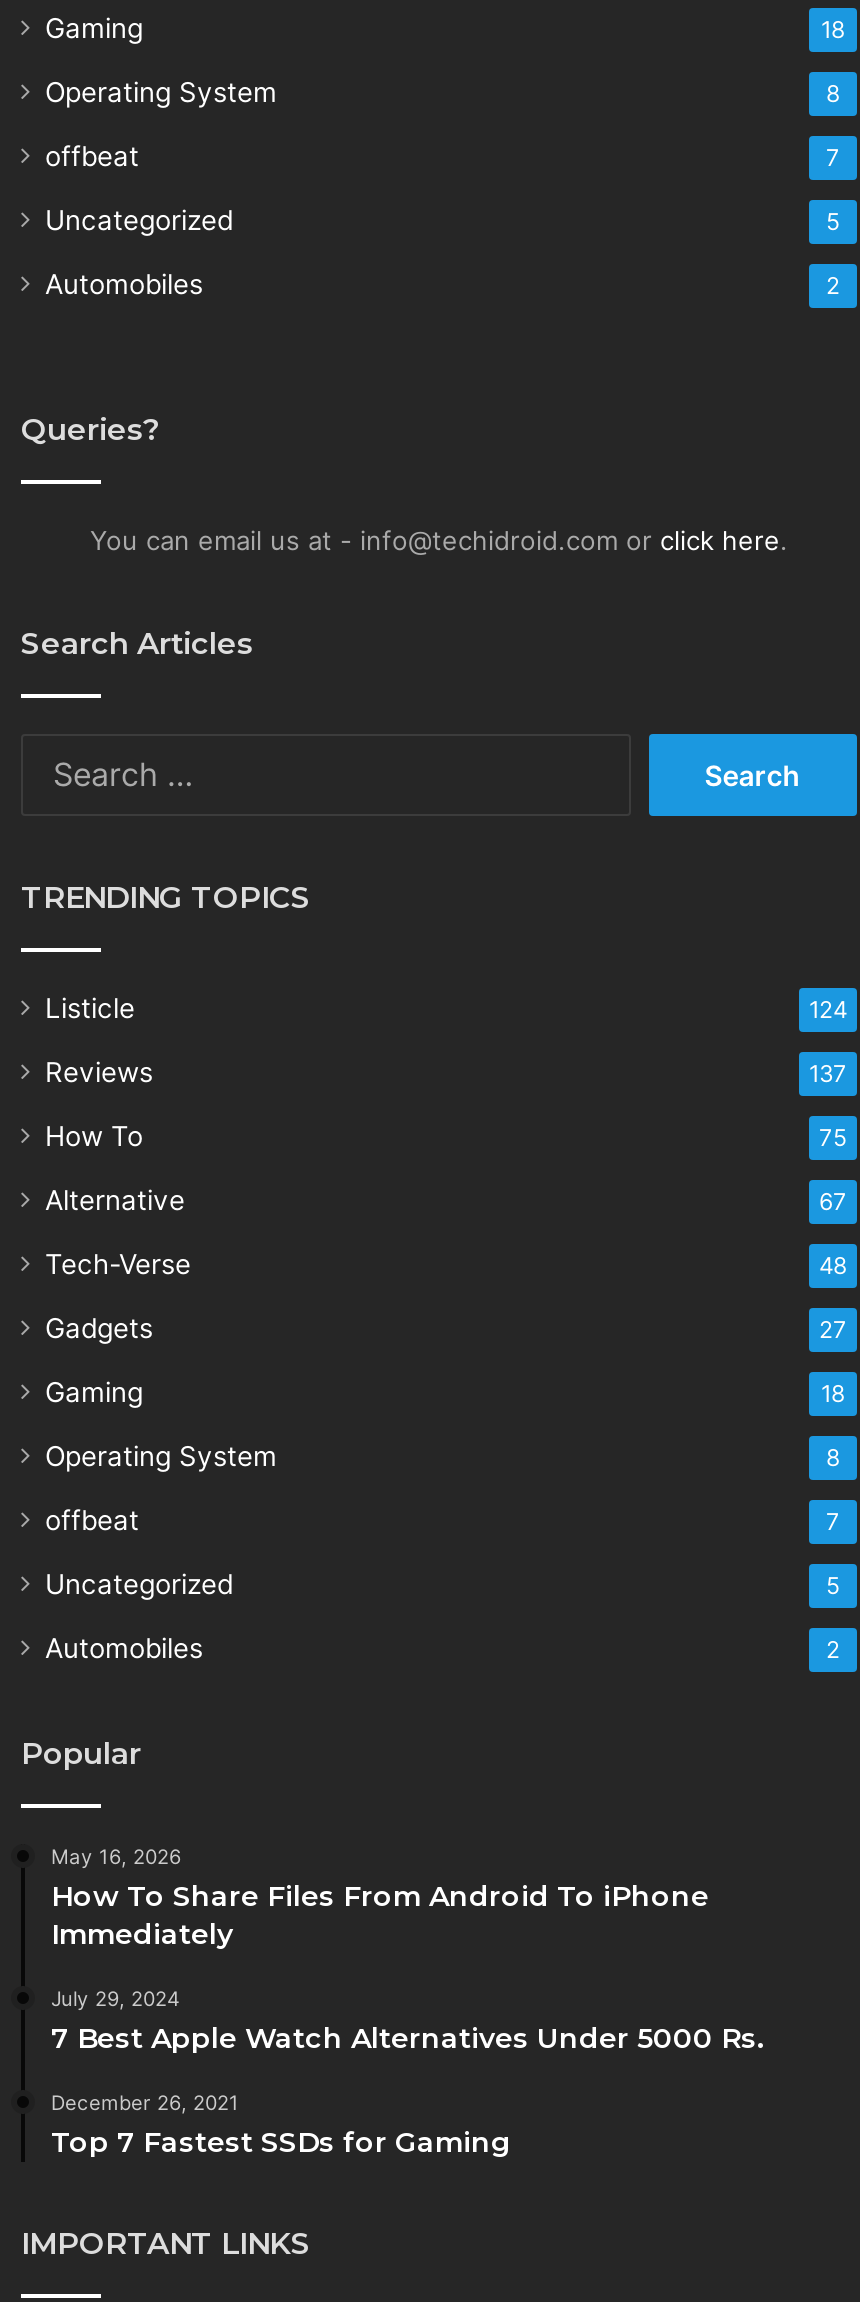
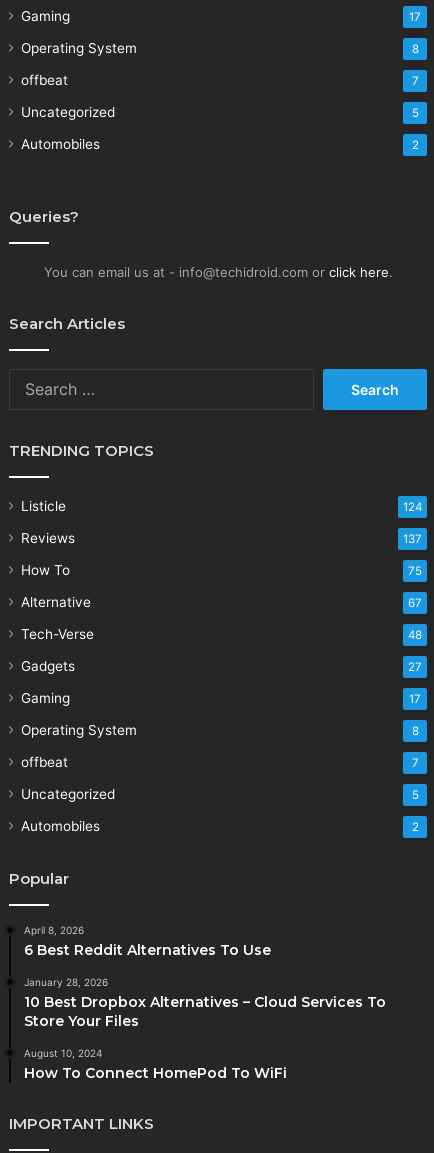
[821,16,845,44] 18 -> [409,10,421,24] 17
[821,1380,845,1408] 18 -> [409,692,421,706] 17
[51,1844,709,1952] May 16, 2026 | How To Share Files From Android To iPhone | Immediately -> [24,924,271,959] April 8, 2026 | 6 Best Reddit Alternatives To Use
[51,1986,763,2056] July 29, 2024 | 7 Best Apple Watch Alternatives Under 5000 Rs. -> [24,976,386,1030] January 28, 2026 | 10 Best Dropbox Alternatives – Cloud Services To | Store Your Files
[51,2090,511,2160] December 26, 2021 | Top 7 Fastest SSDs for Gaming -> [24,1047,287,1082] August 10, 2024 | How To Connect HomePod To WiFi

